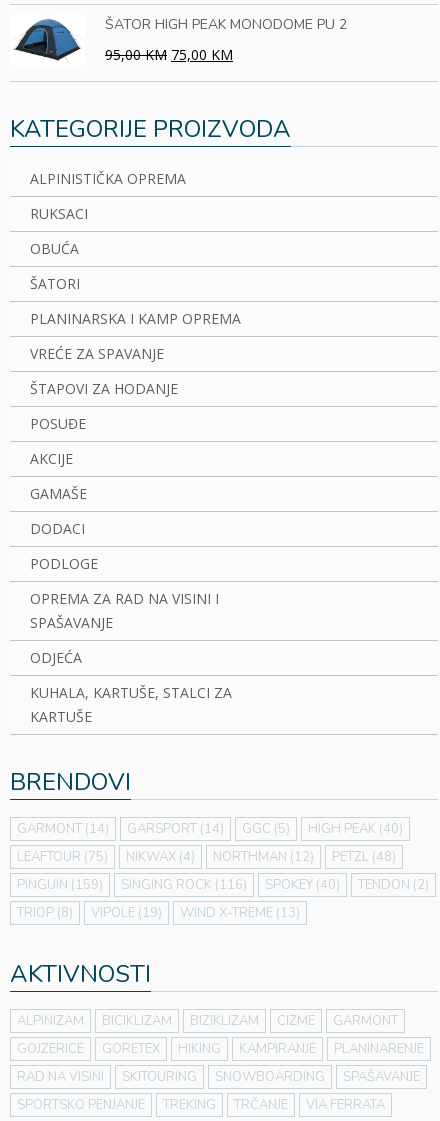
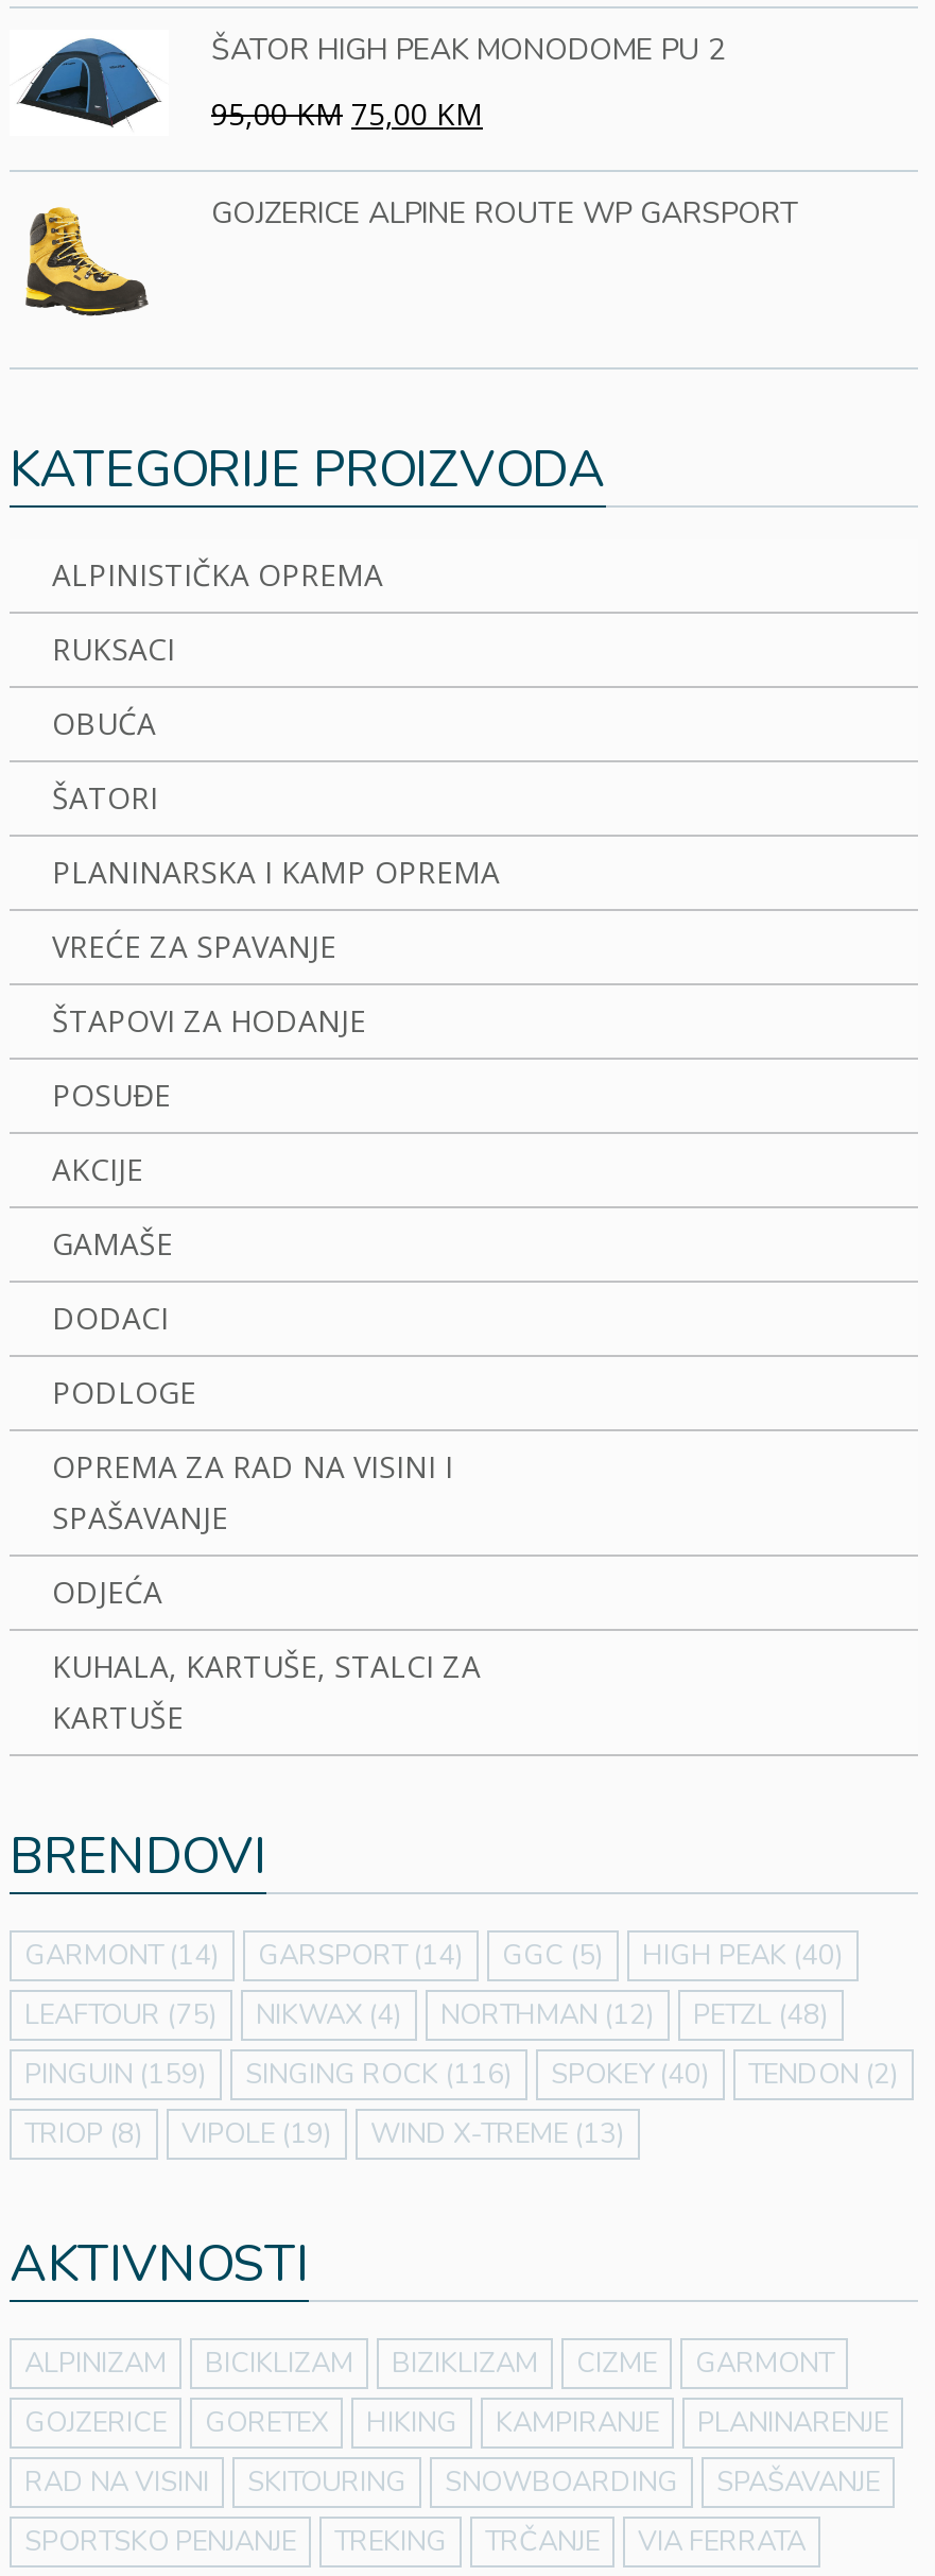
none -> [22,193,799,319] [image] | GOJZERICE ALPINE ROUTE WP GARSPORT

